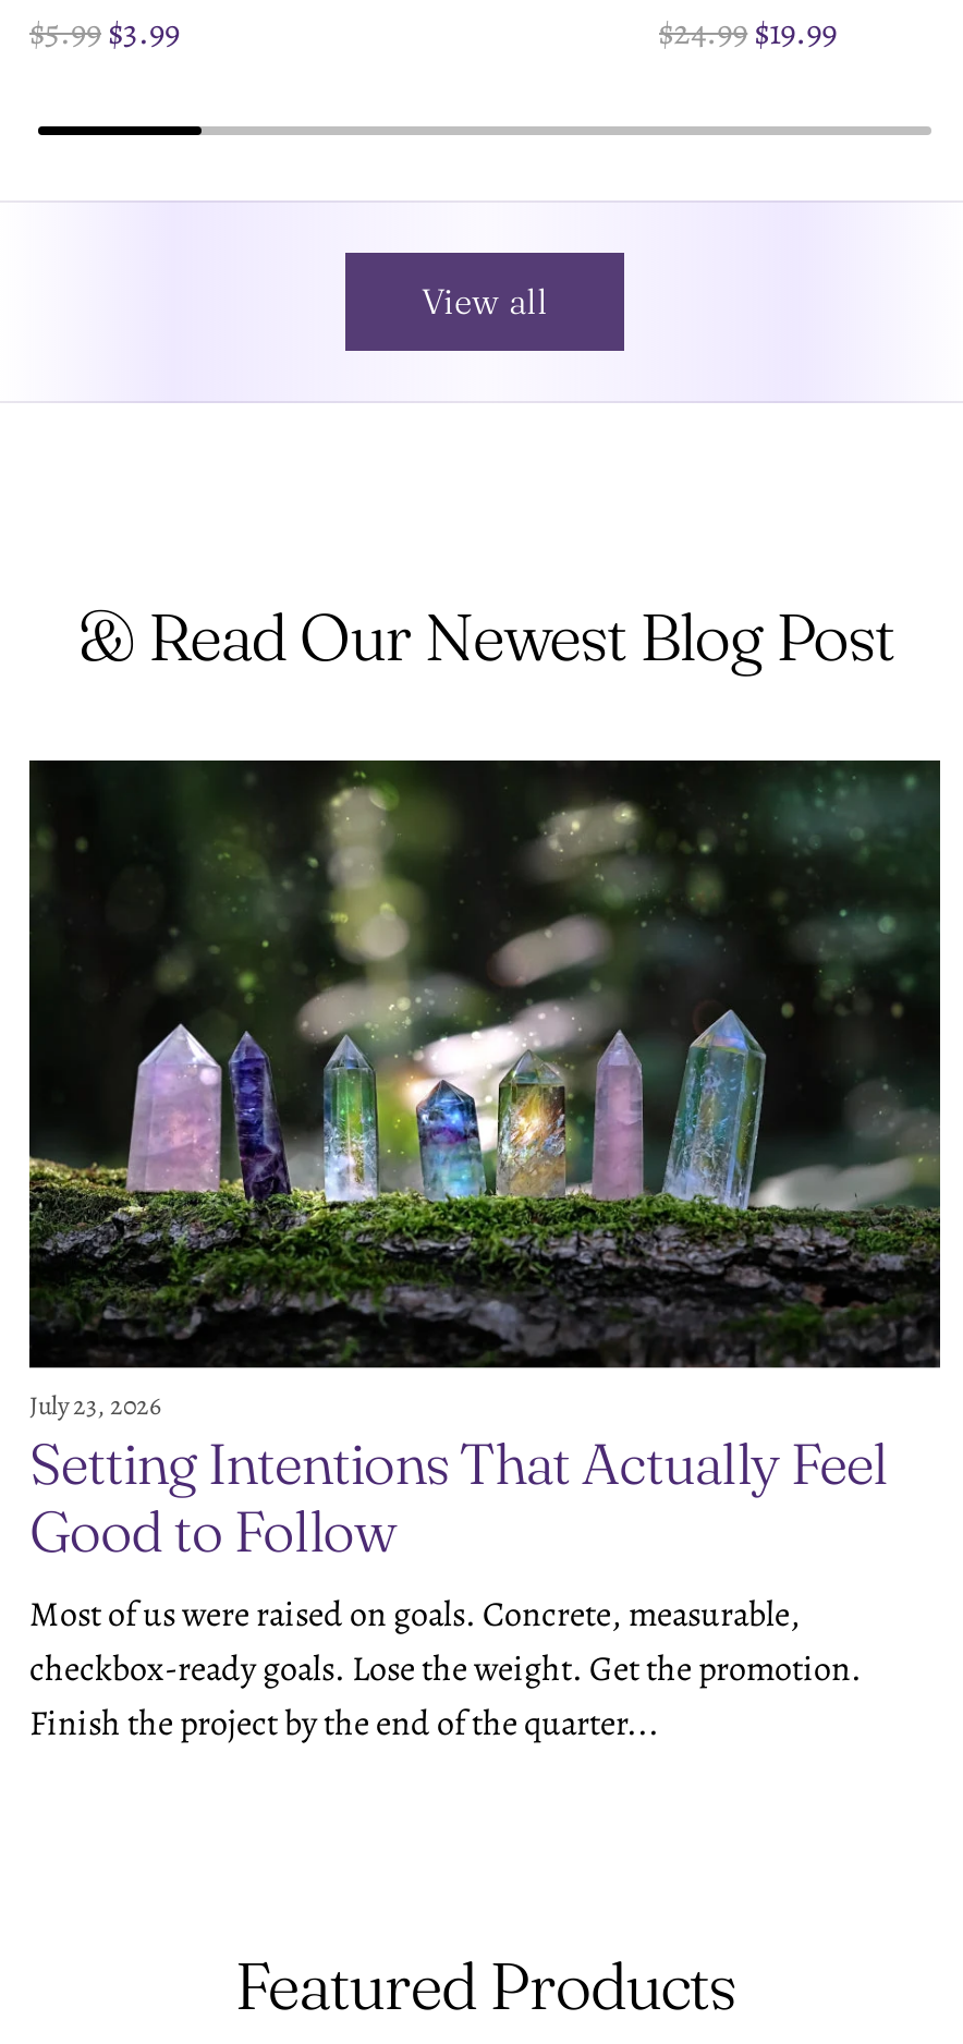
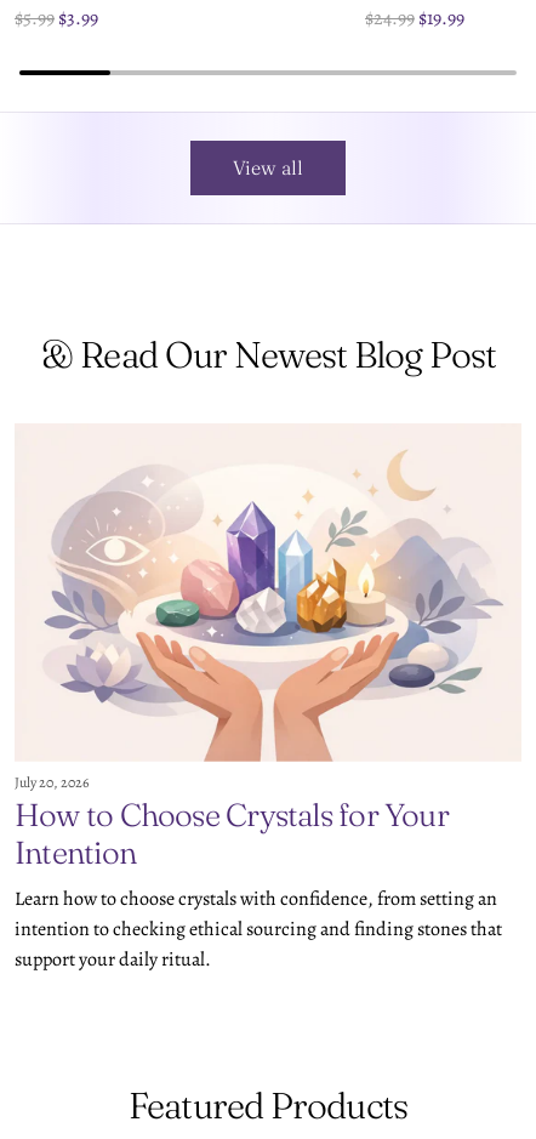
[27,758,942,1747] [image] | July 23, 2026 | Setting Intentions That Actually Feel | Good to Follow | Most of us were raised on goals. Concrete, measurable, | checkbox-ready goals. Lose the weight. Get the promotion. | Finish the project by the end of the quarter... -> [15,423,521,973] [image] | July 20, 2026 | How to Choose Crystals for Your | Intention | Learn how to choose crystals with confidence, from setting an | intention to checking ethical sourcing and finding stones that | support your daily ritual.

